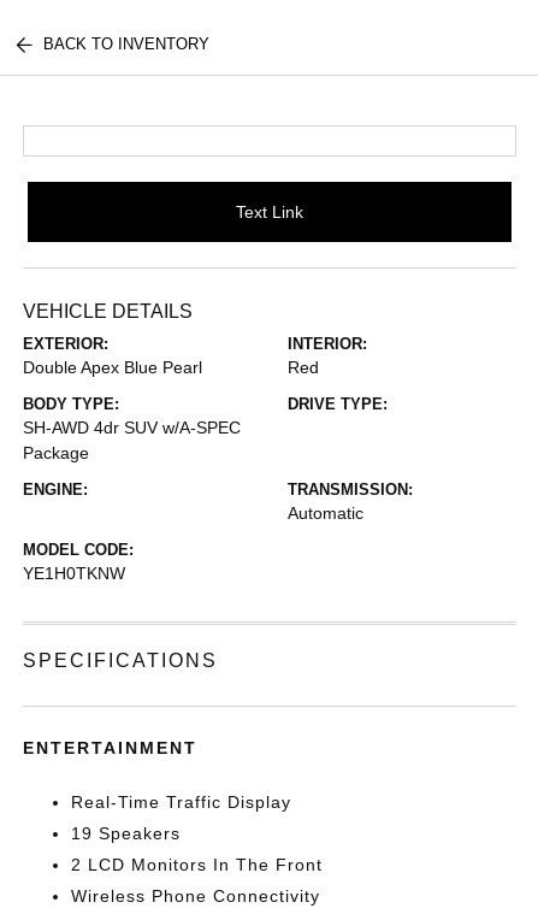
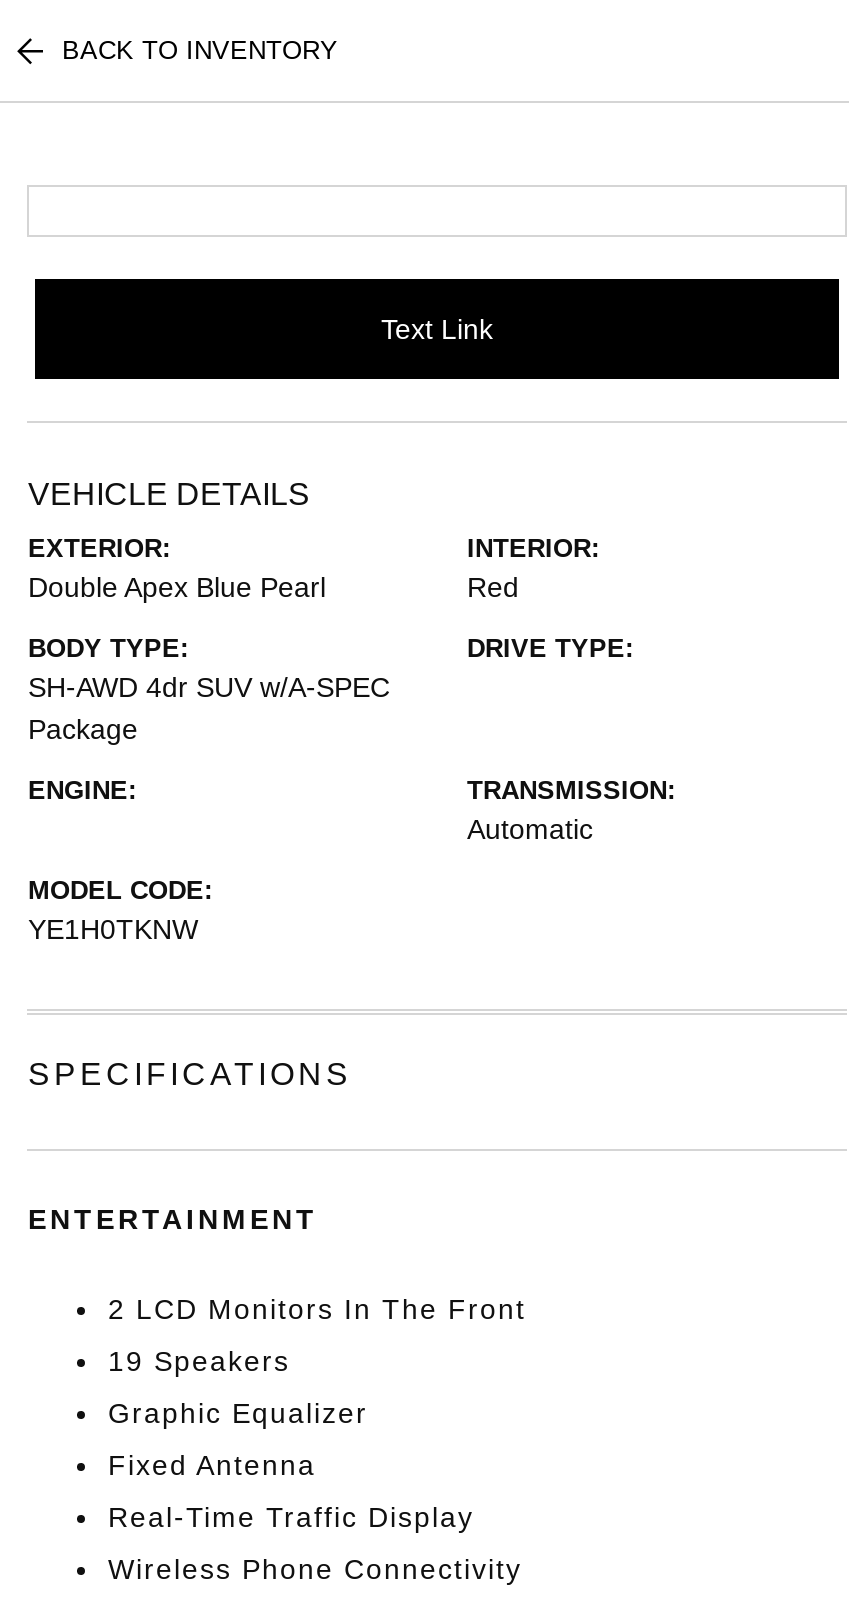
none -> [108,1397,368,1481] Graphic Equalizer | Fixed Antenna
moved [72,792,292,812] -> [108,1501,474,1533]: Real-Time Traffic Display
moved [72,824,323,874] -> [108,1293,526,1377]: 19 Speakers | 2 LCD Monitors In The Front

